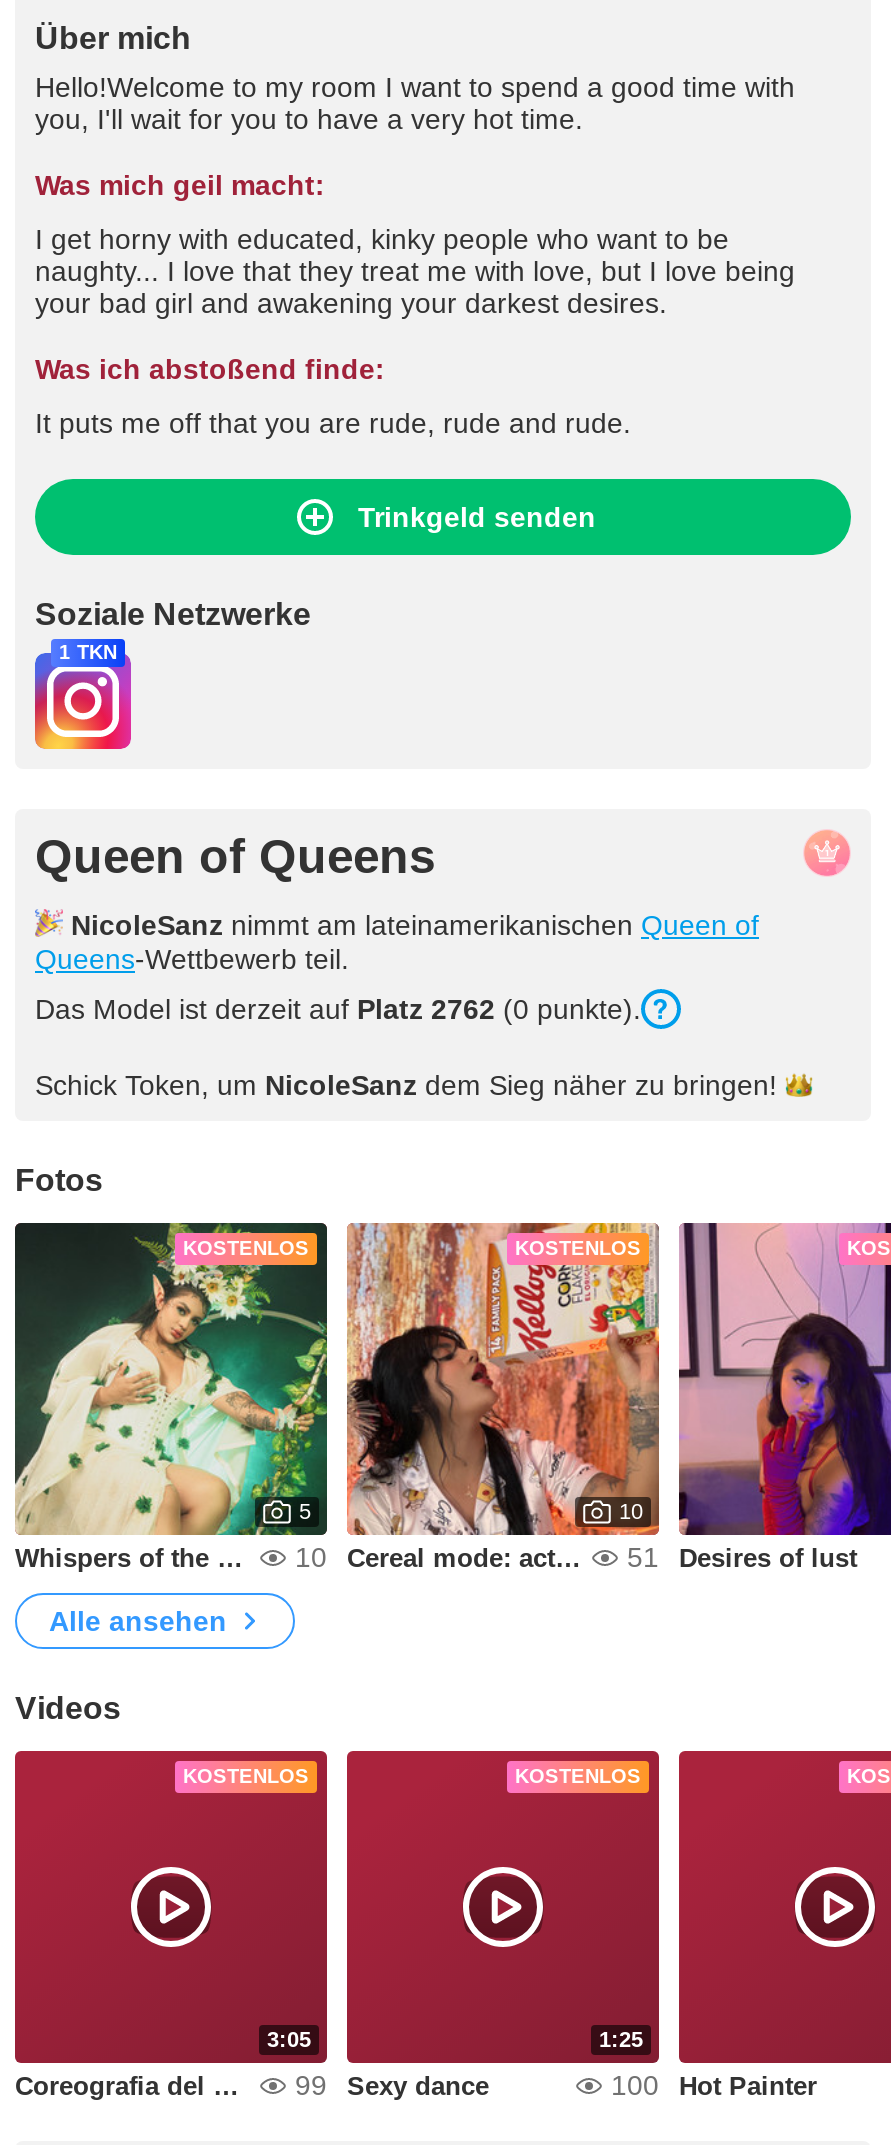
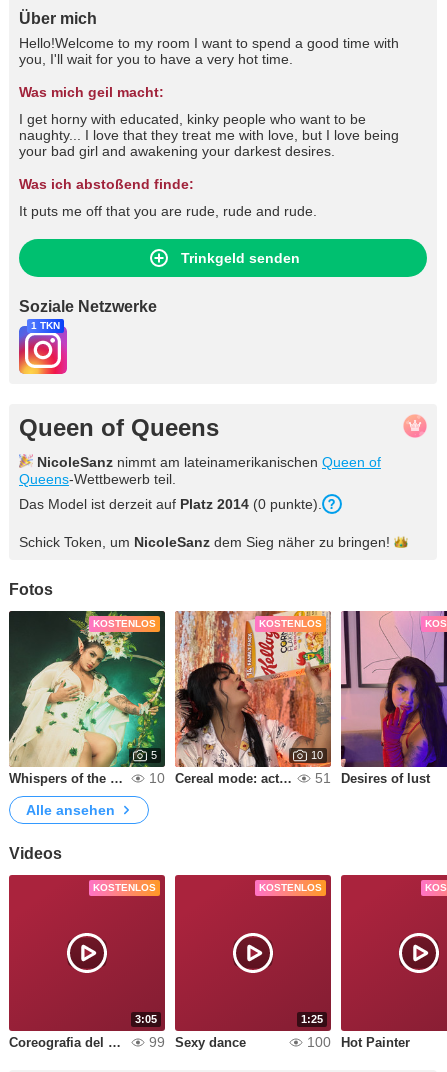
[35,993,641,1025] Das Model ist derzeit auf Platz 2762 (0 punkte). -> [19,496,322,512] Das Model ist derzeit auf Platz 2014 (0 punkte).

